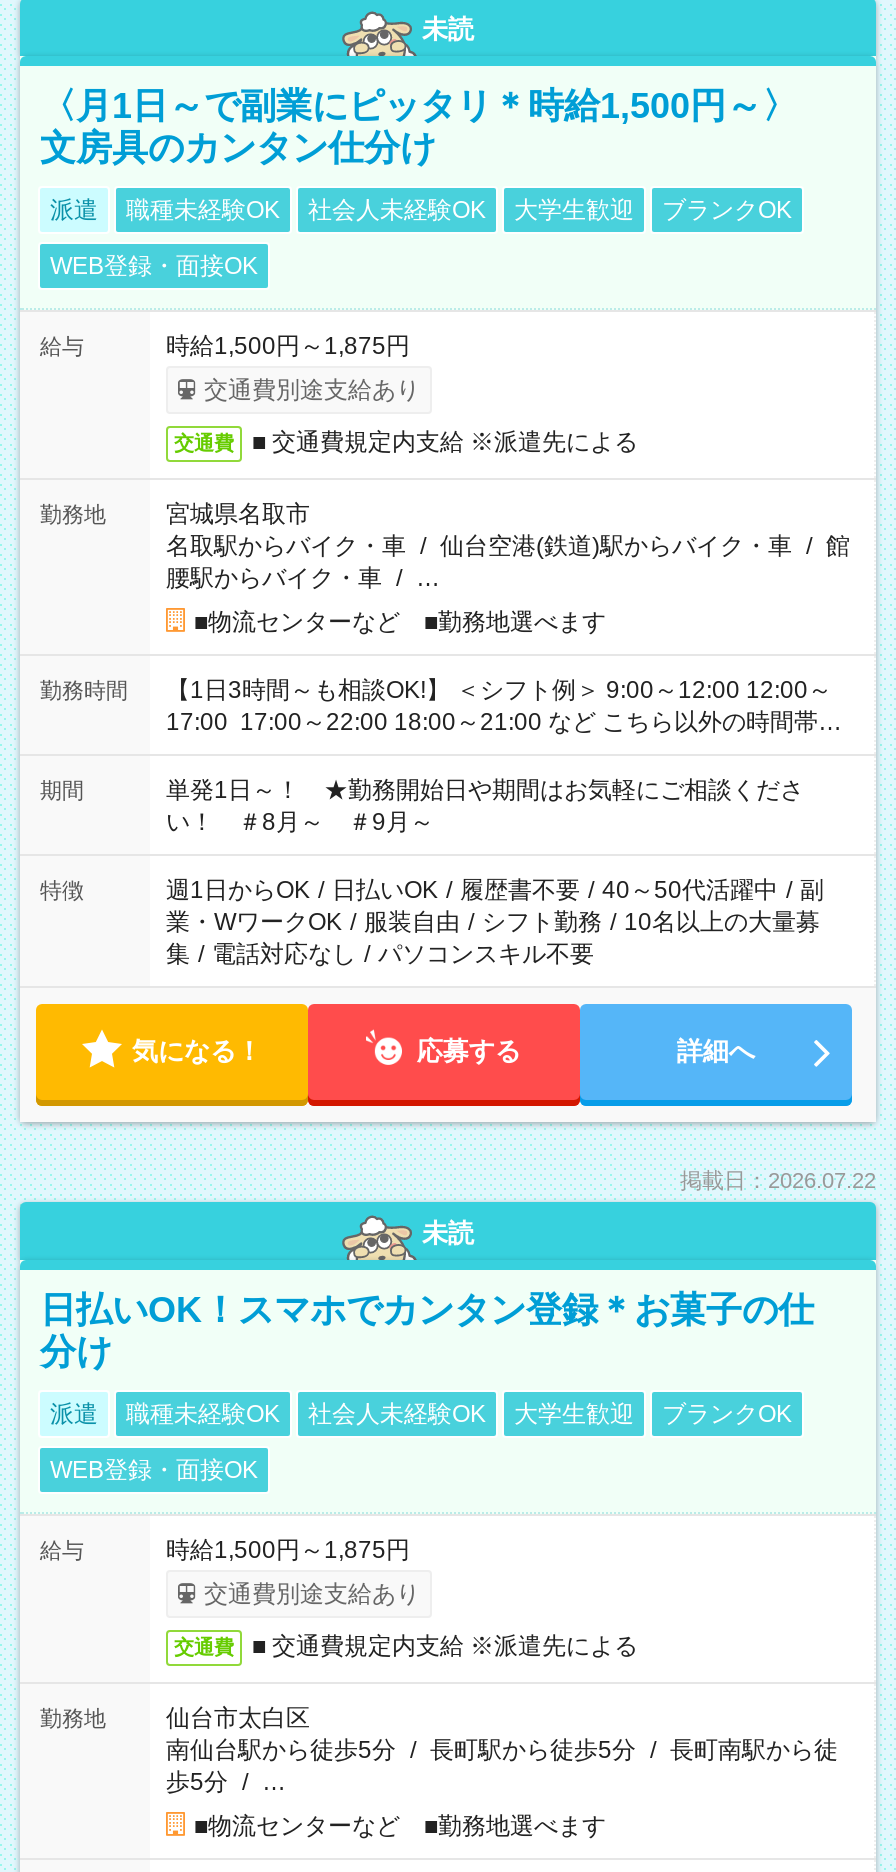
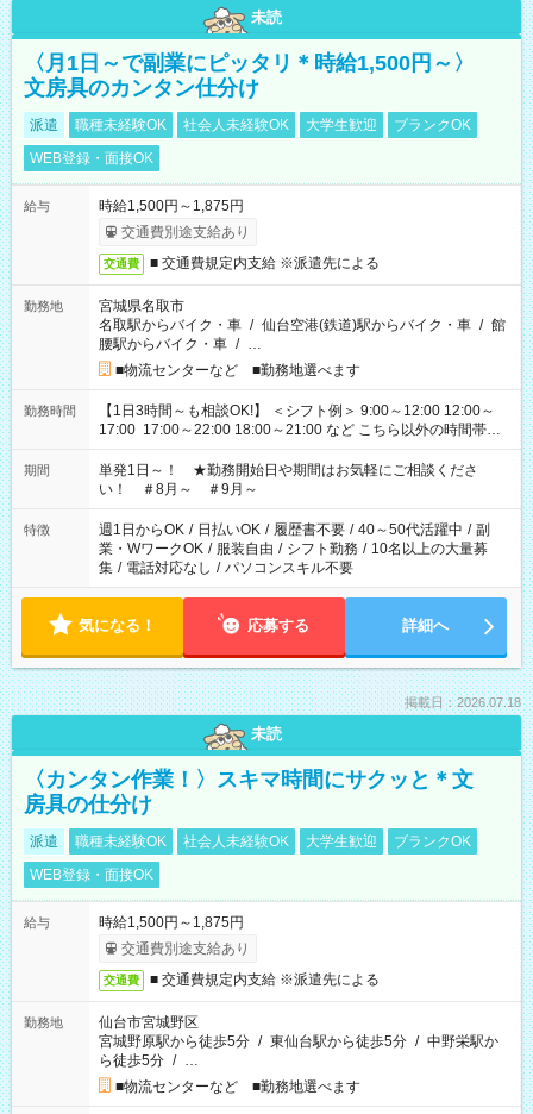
[680,1168,876,1192] 掲載日：2026.07.22 -> [405,695,521,709] 掲載日：2026.07.18
[40,1290,814,1372] 日払いOK！スマホでカンタン登録＊お菓子の仕 | 分け -> [24,768,474,816] 〈カンタン作業！〉スキマ時間にサクッと＊文 | 房具の仕分け
[166,1704,838,1796] 仙台市太白区 | 南仙台駅から徒歩5分 / 長町駅から徒歩5分 / 長町南駅から徒 | 歩5分 / … -> [99,1014,498,1069] 仙台市宮城野区 | 宮城野原駅から徒歩5分 / 東仙台駅から徒歩5分 / 中野栄駅か | ら徒歩5分 / …

